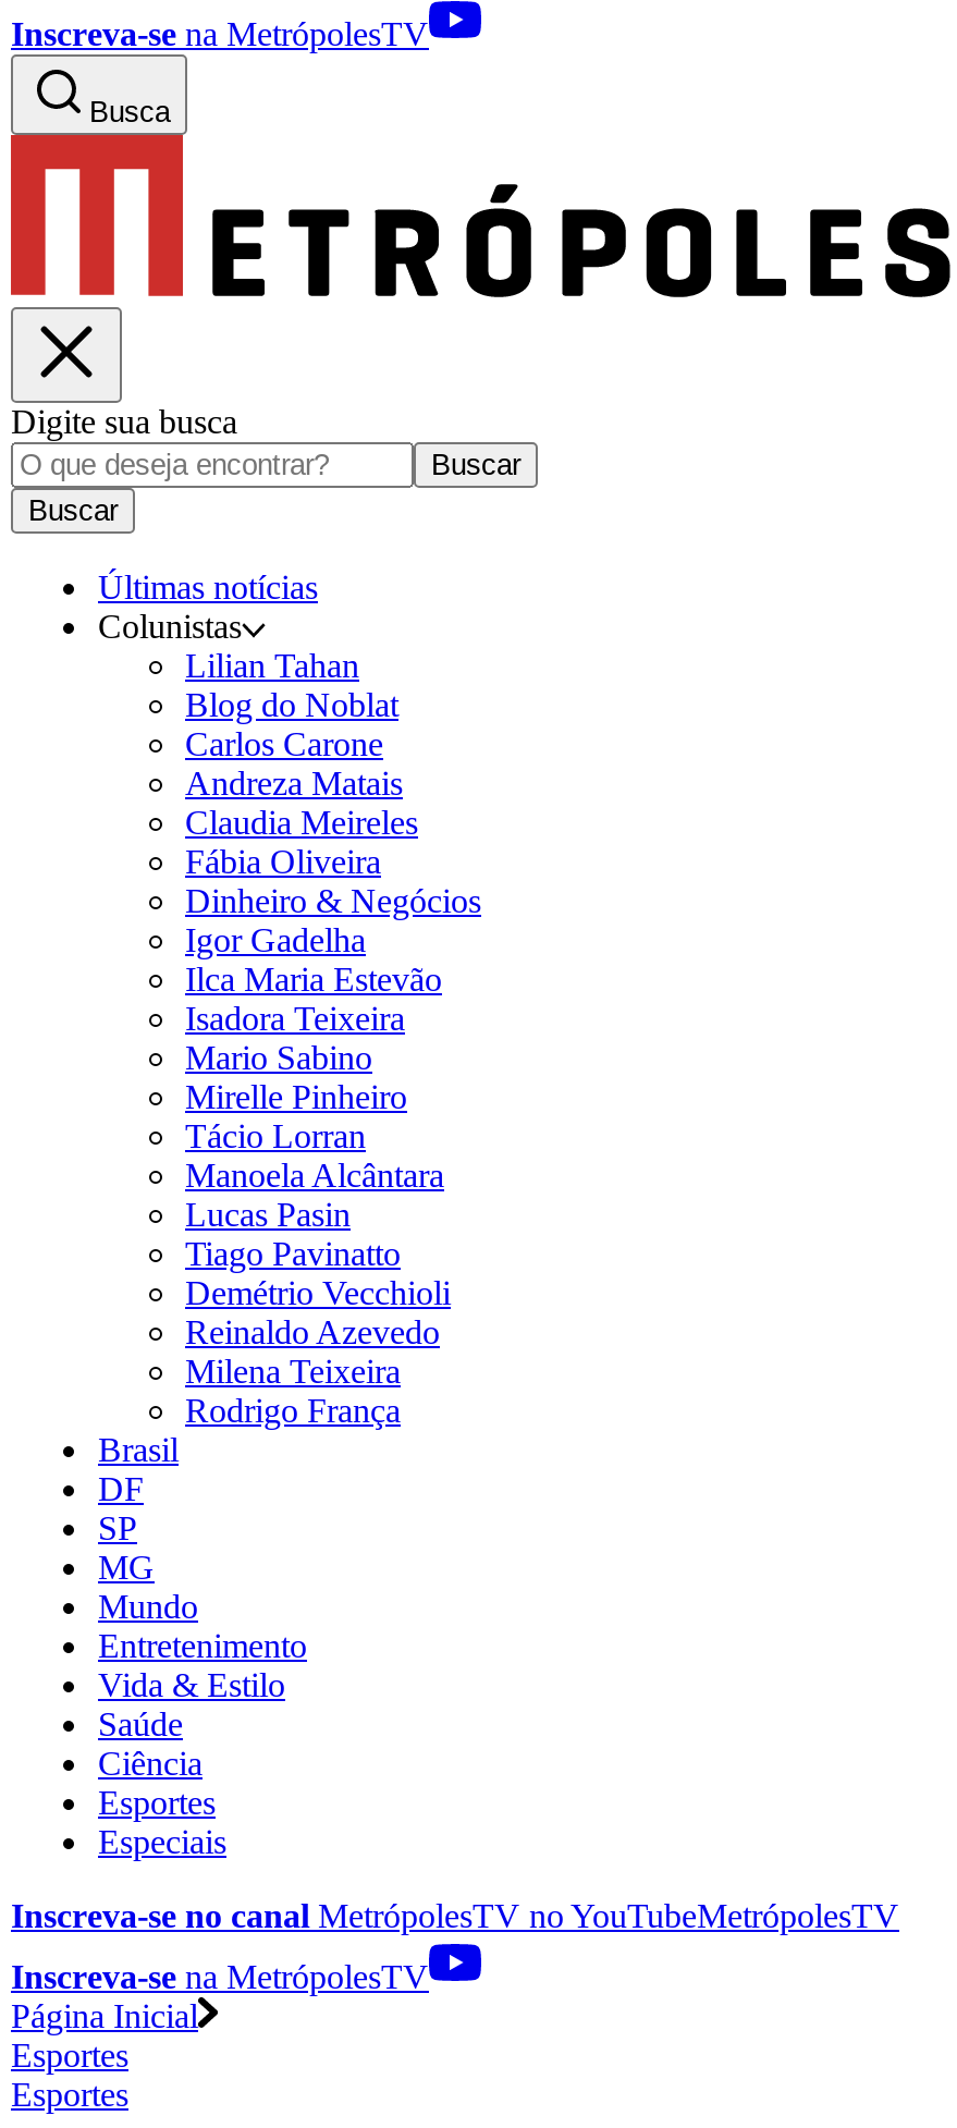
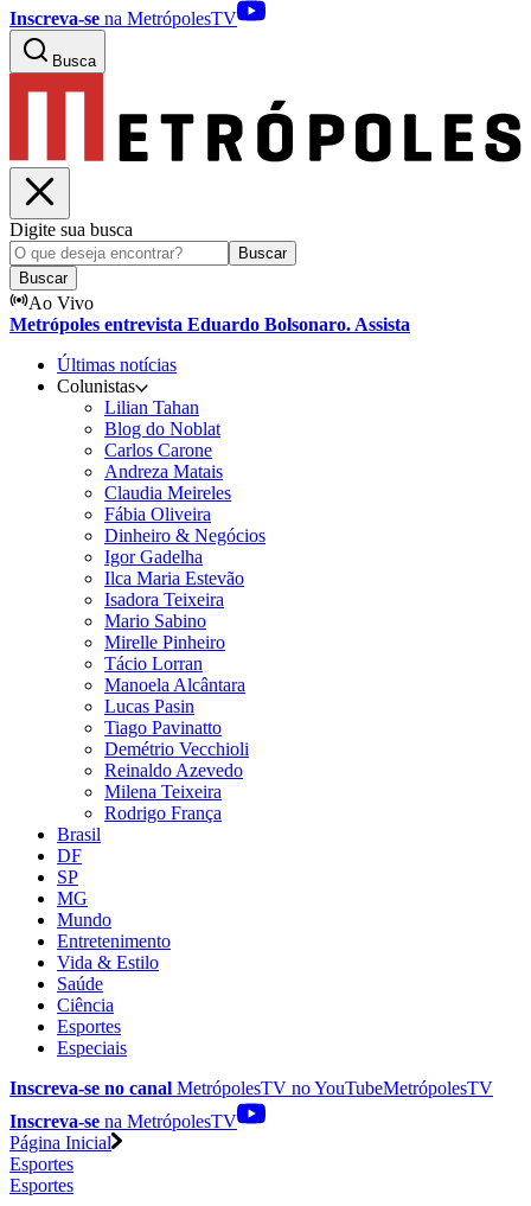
none -> [9,292,410,334] Ao Vivo | Metrópoles entrevista Eduardo Bolsonaro. Assista

